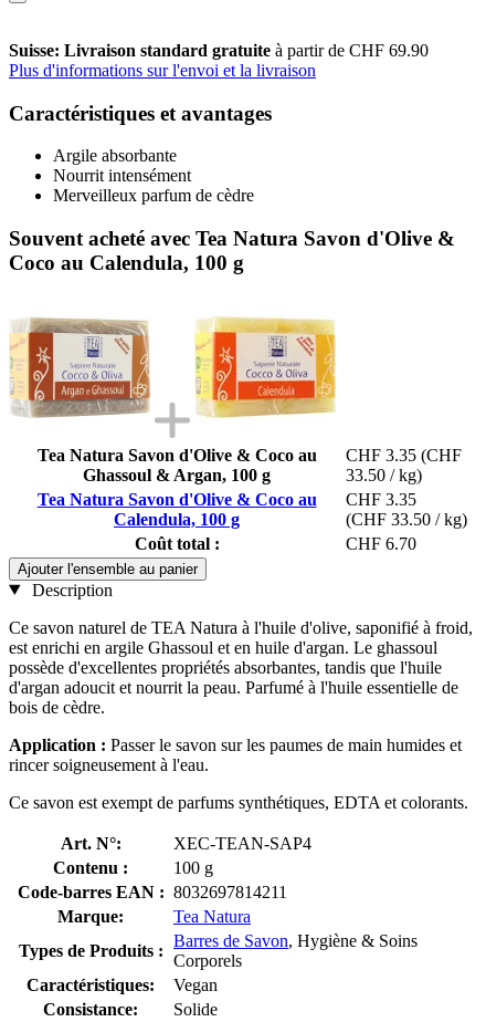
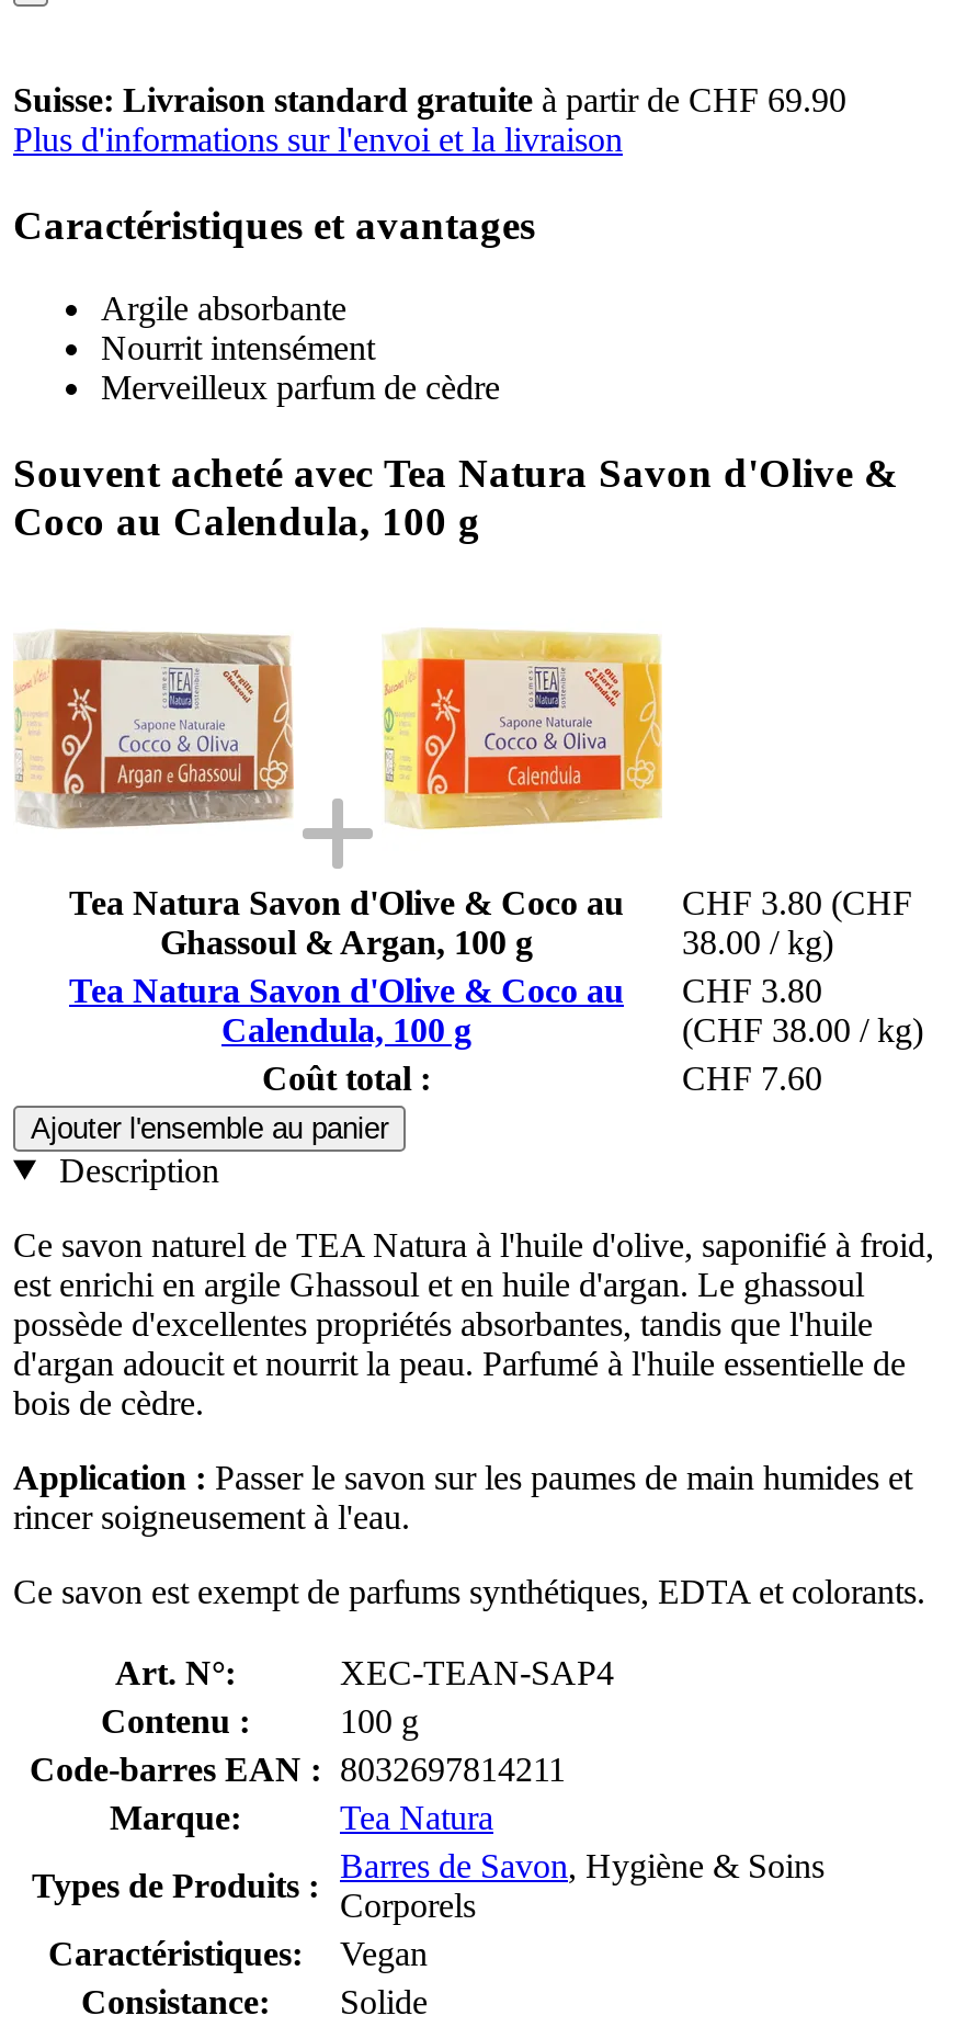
[37,445,462,464] Tea Natura Savon d'Olive & Coco au CHF 3.35 (CHF -> [69,883,912,921] Tea Natura Savon d'Olive & Coco au CHF 3.80 (CHF
[346,465,422,484] 33.50 / kg) -> [682,923,833,960] 38.00 / kg)
[37,490,416,508] Tea Natura Savon d'Olive & Coco au CHF 3.35 -> [69,971,822,1008] Tea Natura Savon d'Olive & Coco au CHF 3.80
[346,510,467,528] (CHF 33.50 / kg) -> [682,1011,923,1048] (CHF 38.00 / kg)
[346,534,416,553] CHF 6.70 -> [682,1059,822,1096] CHF 7.60

